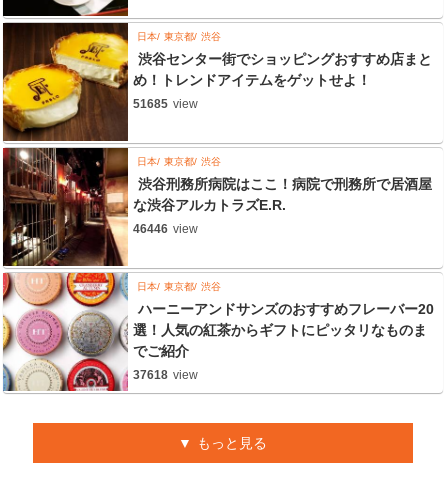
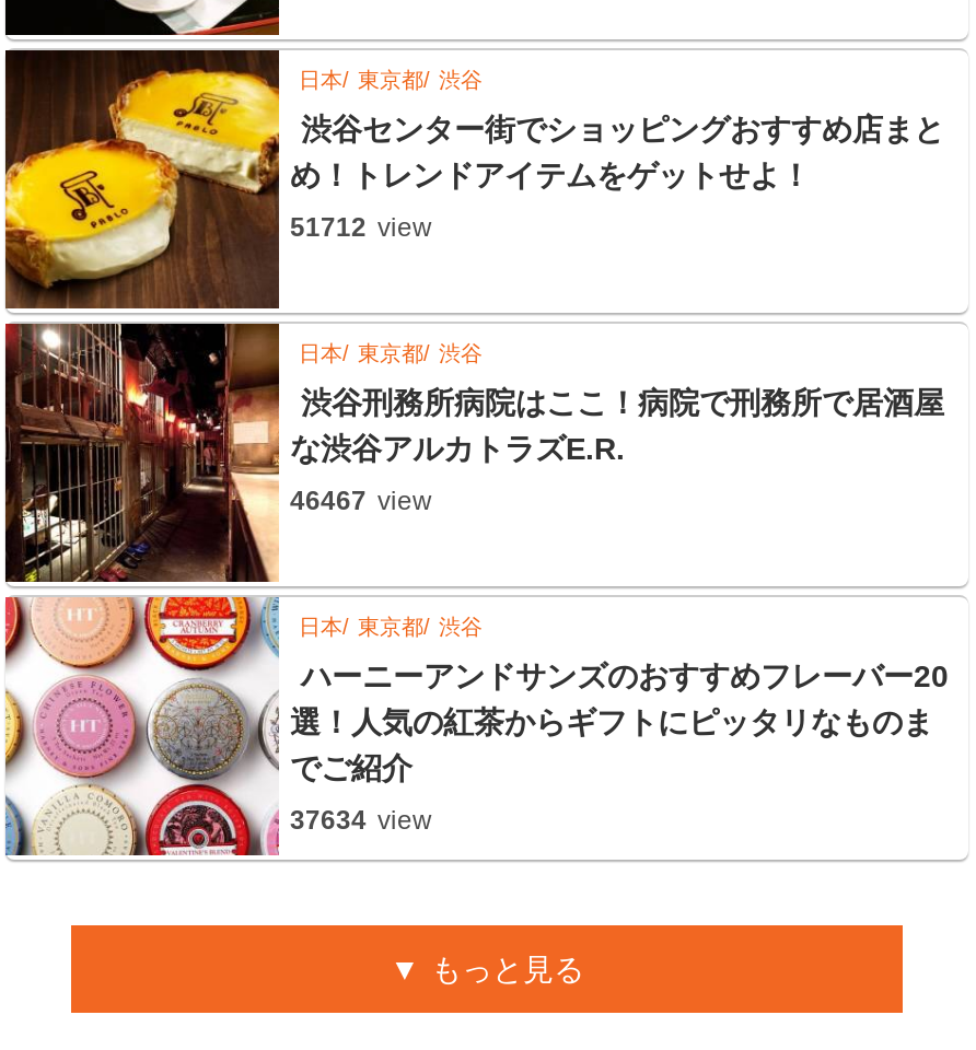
[133,97,198,111] 51685 view -> [290,212,432,243] 51712 view
[133,222,198,236] 46446 view -> [290,486,432,516] 46467 view
[133,368,198,382] 37618 view -> [290,805,432,836] 37634 view

